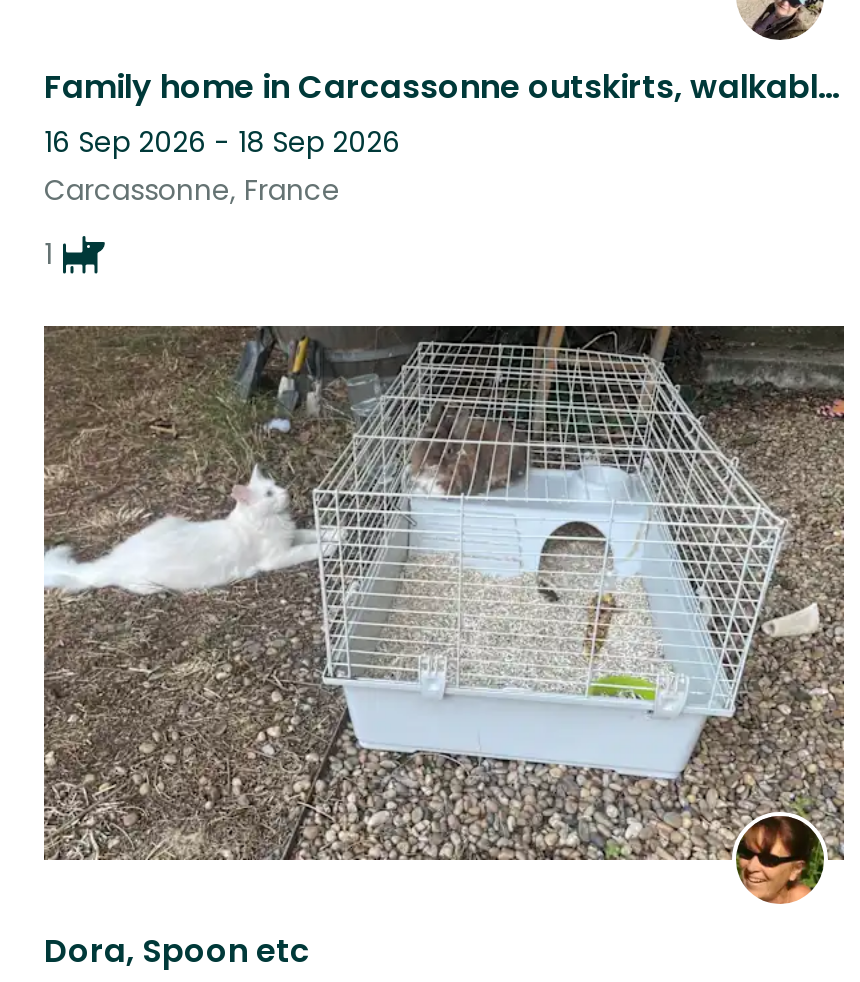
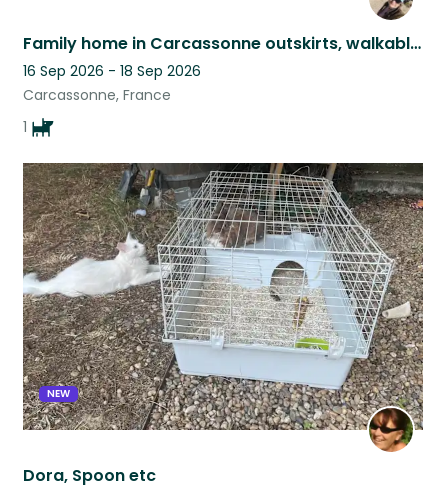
none -> [47,386,70,401] NEW

